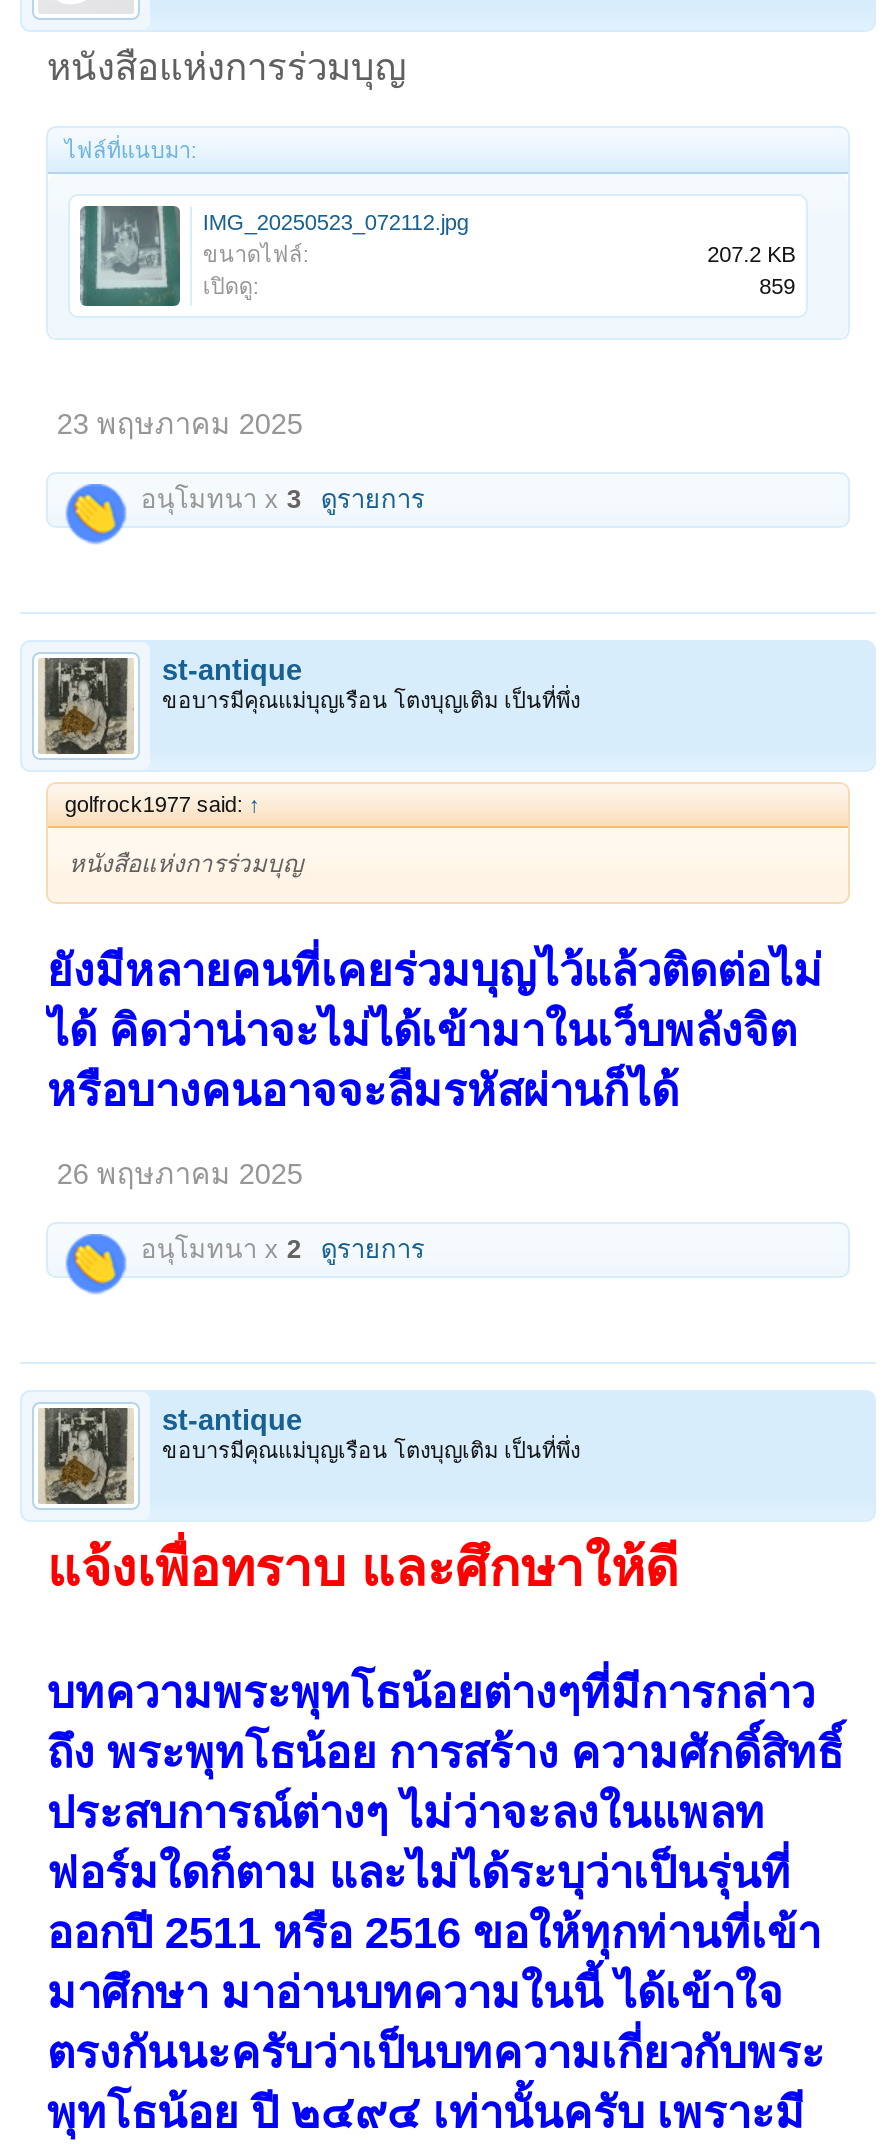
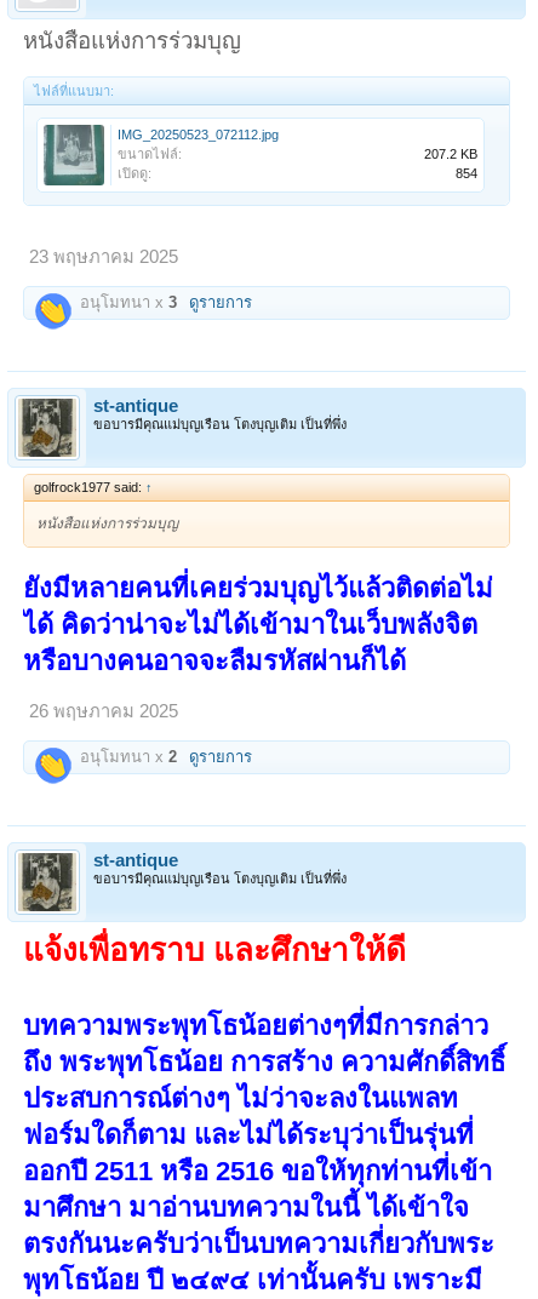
[759,273,795,297] 859 -> [455,166,477,180] 854

